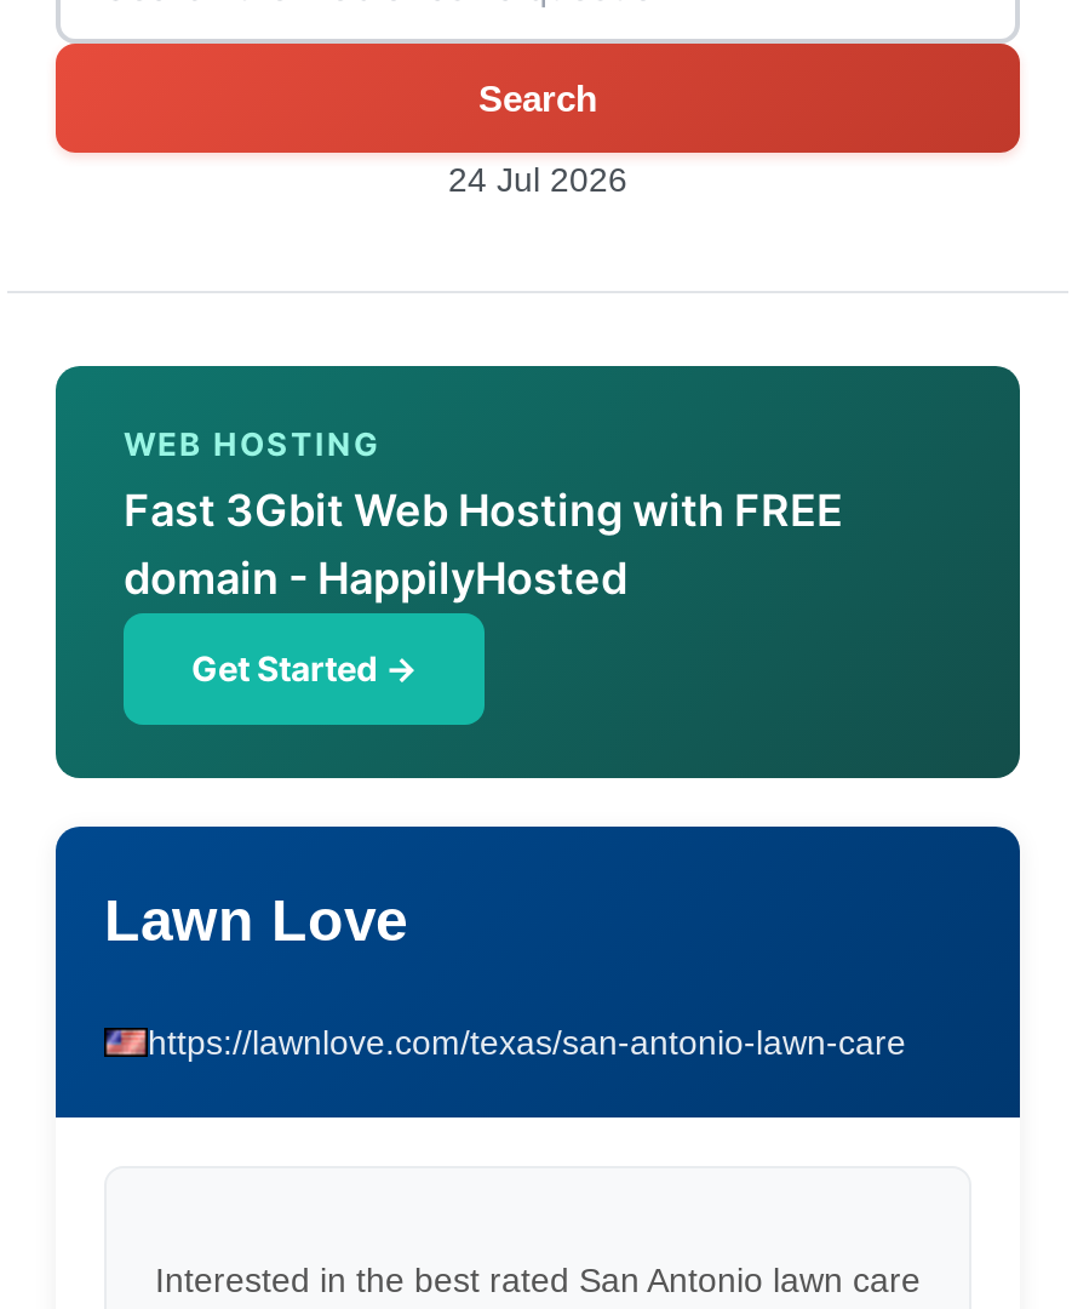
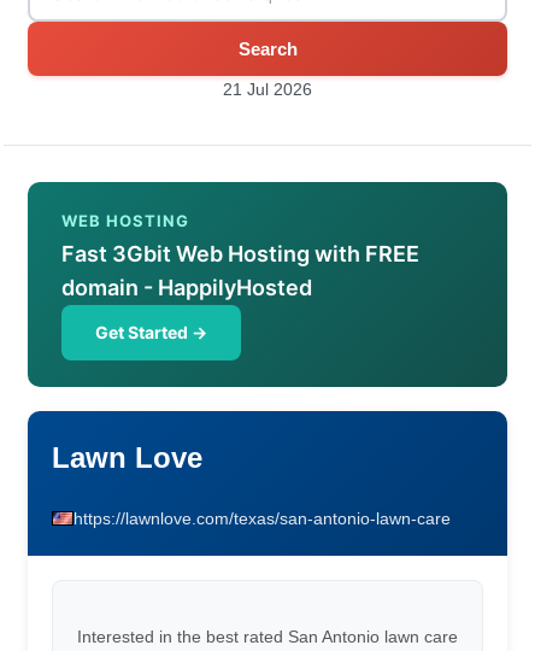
[448,160,627,199] 24 Jul 2026 -> [223,80,312,99] 21 Jul 2026

